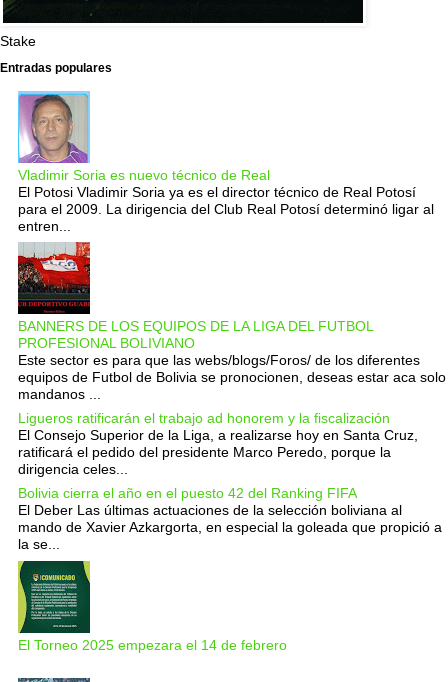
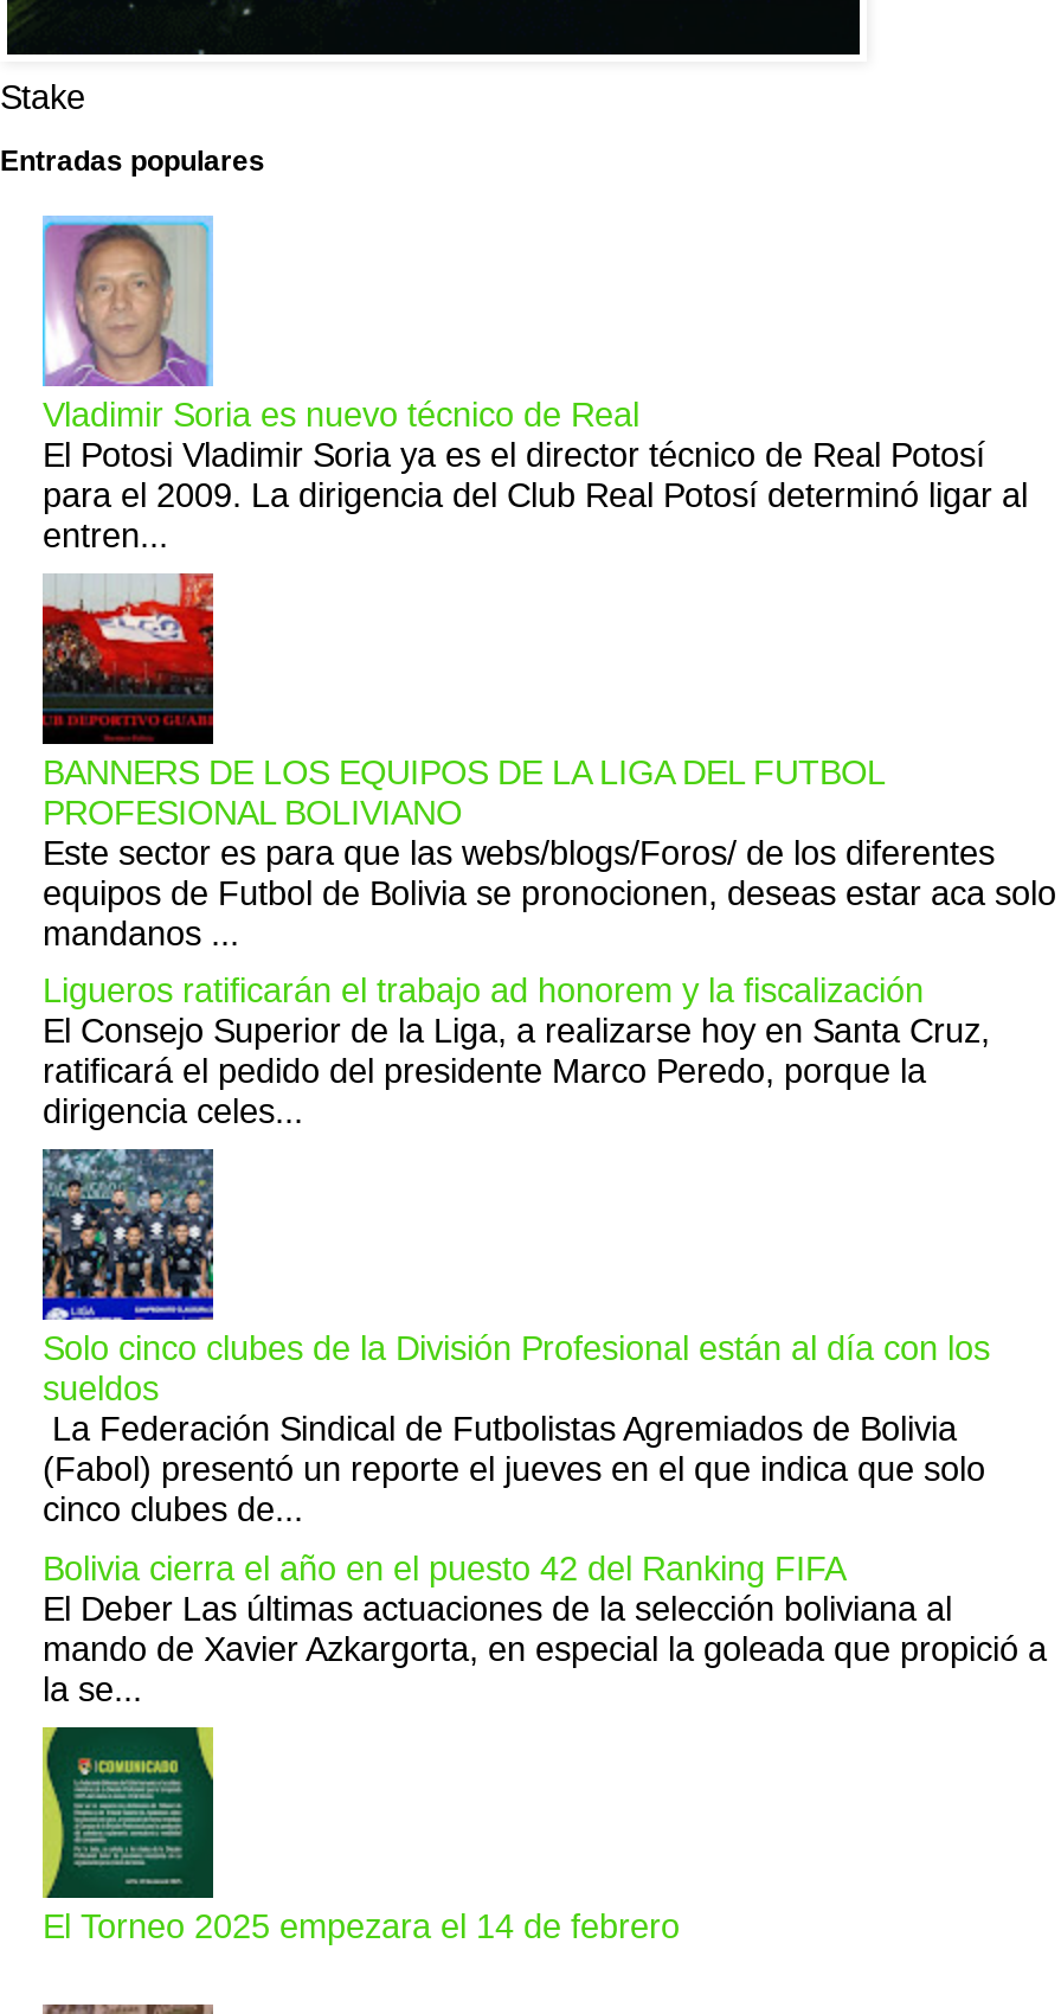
none -> [40,1147,990,1529] [image] | Solo cinco clubes de la División Profesional están al día con los | sueldos | La Federación Sindical de Futbolistas Agremiados de Bolivia | (Fabol) presentó un reporte el jueves en el que indica que solo | cinco clubes de...

